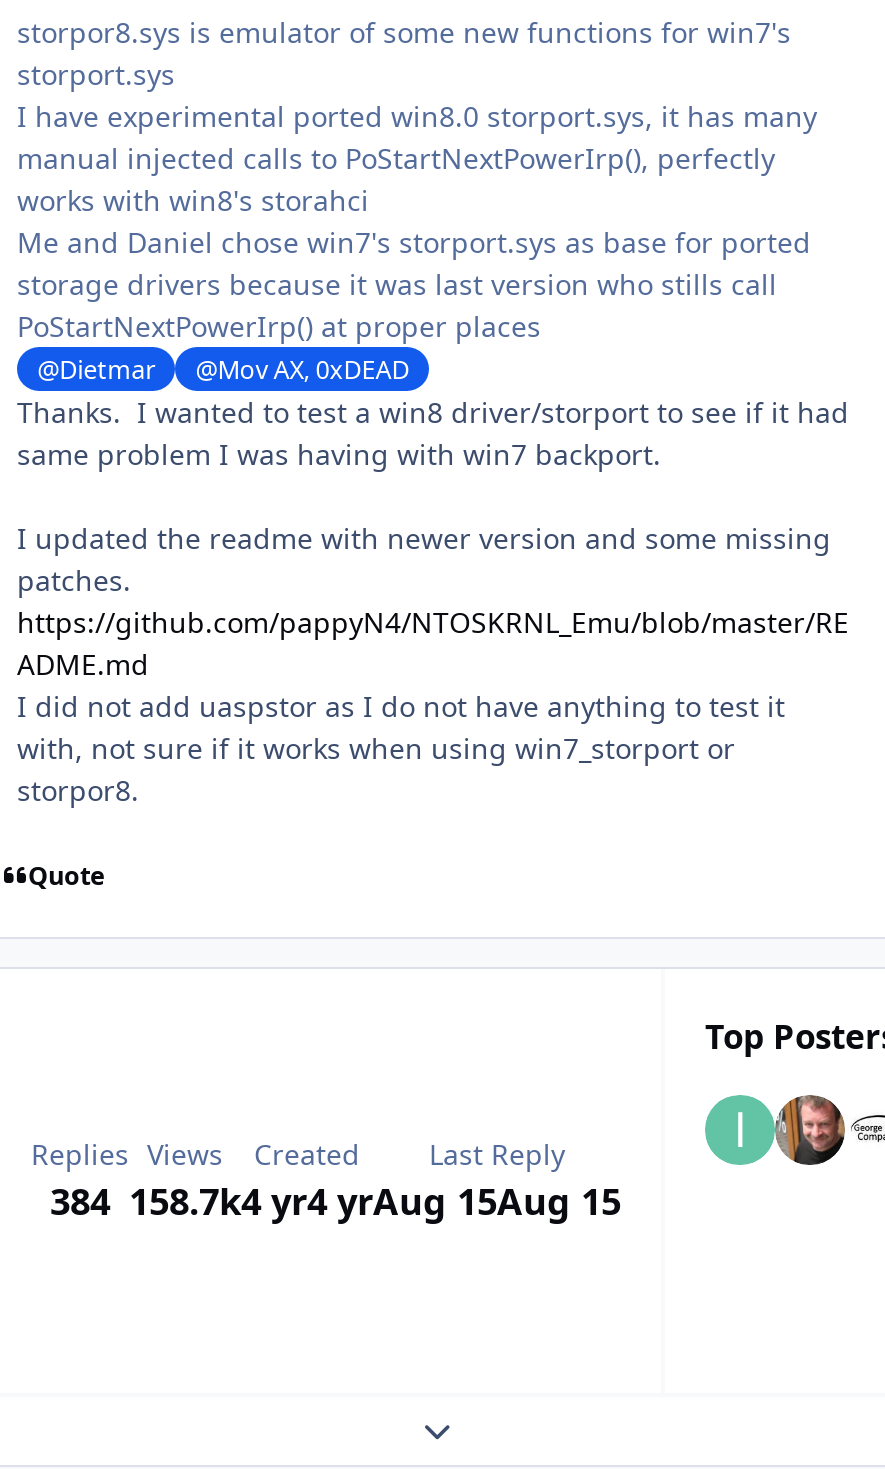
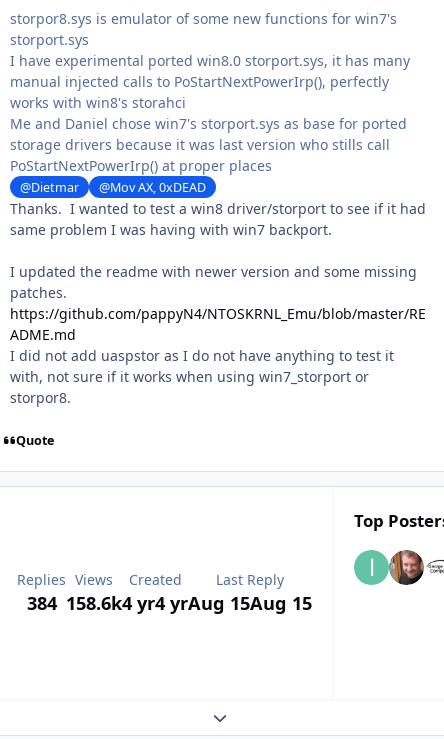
[50,1177,621,1225] 384 158.7k 4 yr4 yr Aug 15Aug 15 -> [26,591,312,615] 384 158.6k 4 yr4 yr Aug 15Aug 15

